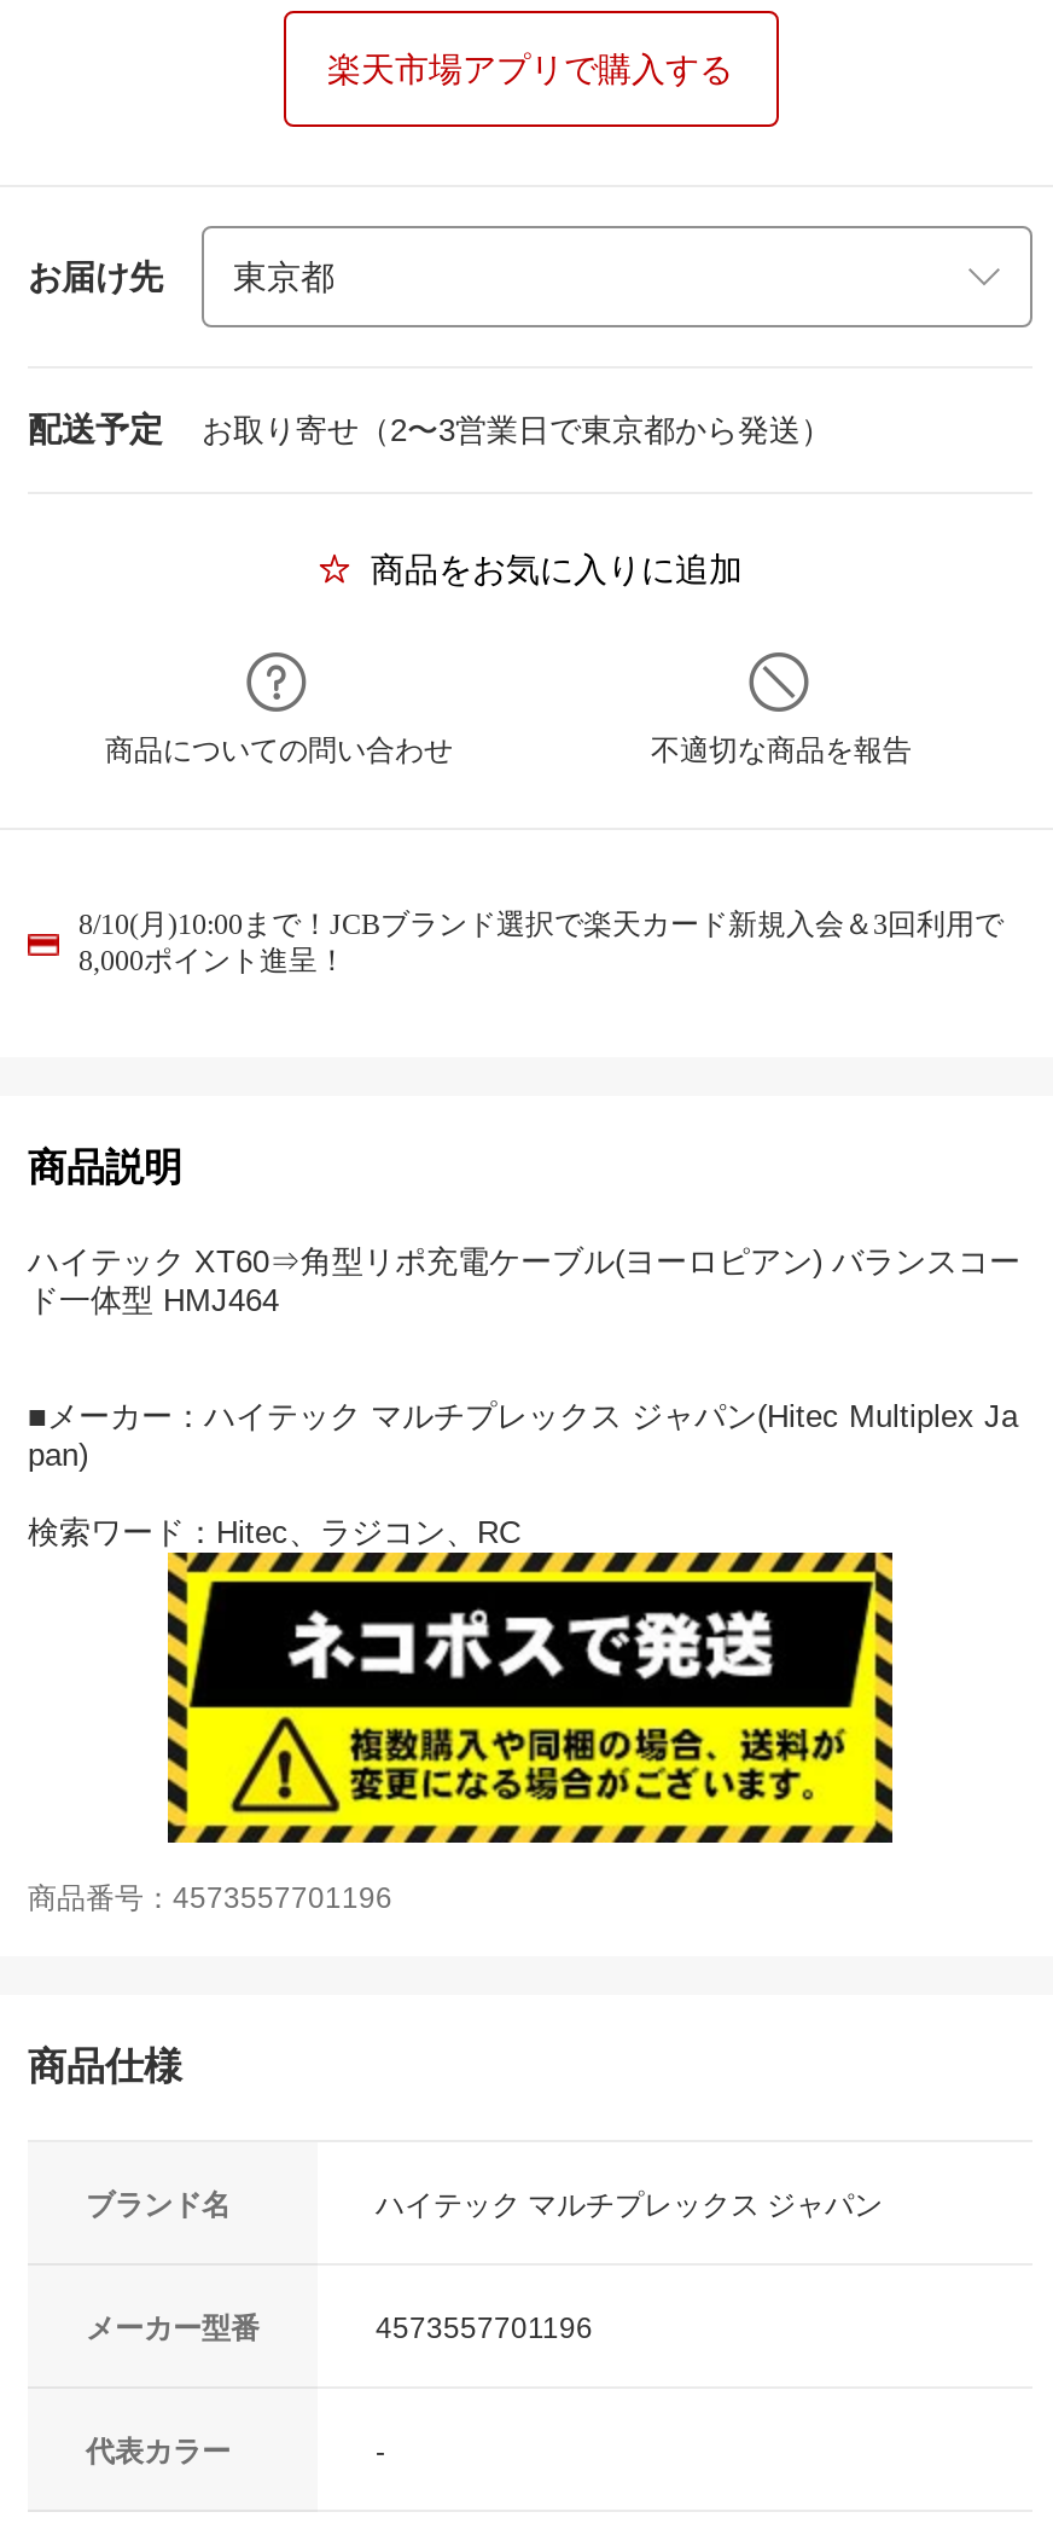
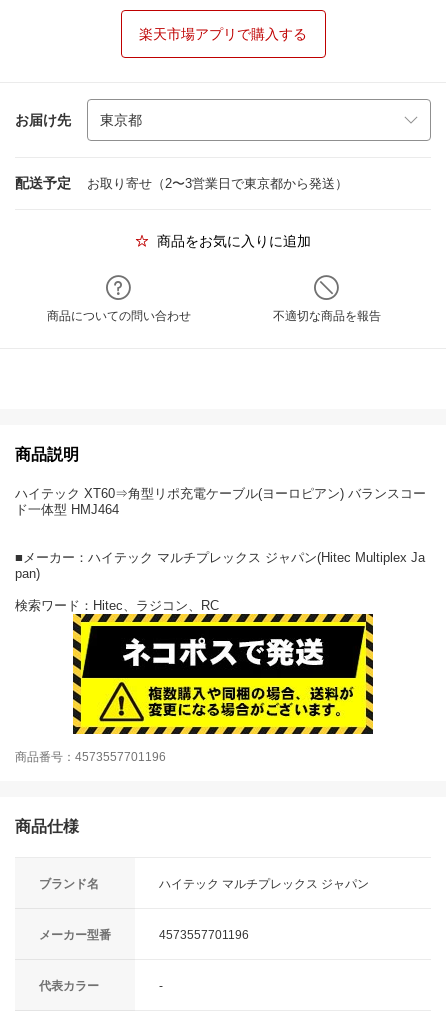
[78,907,1003,978] 8/10(月)10:00まで！JCBブランド選択で楽天カード新規入会＆3回利用で | 8,000ポイント進呈！ -> none

